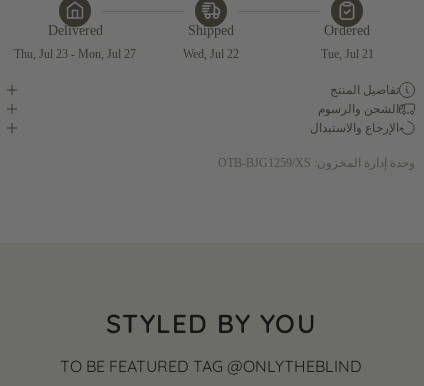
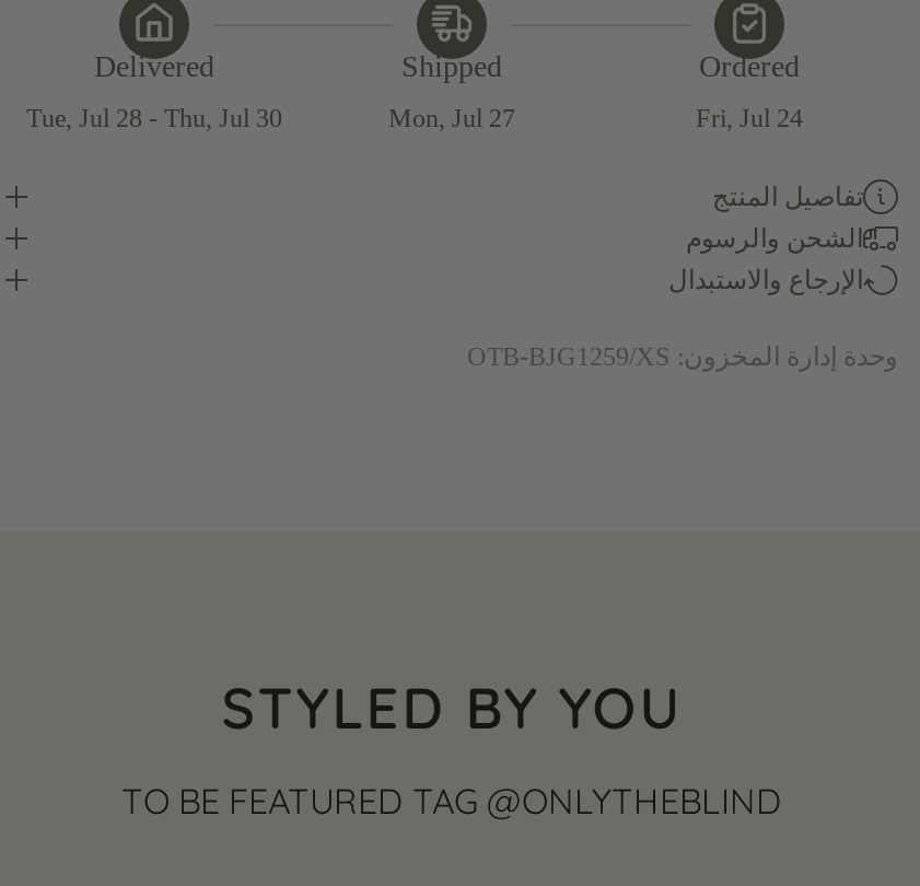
[14,46,136,60] Thu, Jul 23 - Mon, Jul 27 -> [26,102,282,132] Tue, Jul 28 - Thu, Jul 30
[183,46,239,60] Wed, Jul 22 -> [388,102,515,132] Mon, Jul 27
[320,46,373,60] Tue, Jul 21 -> [696,102,803,132] Fri, Jul 24

